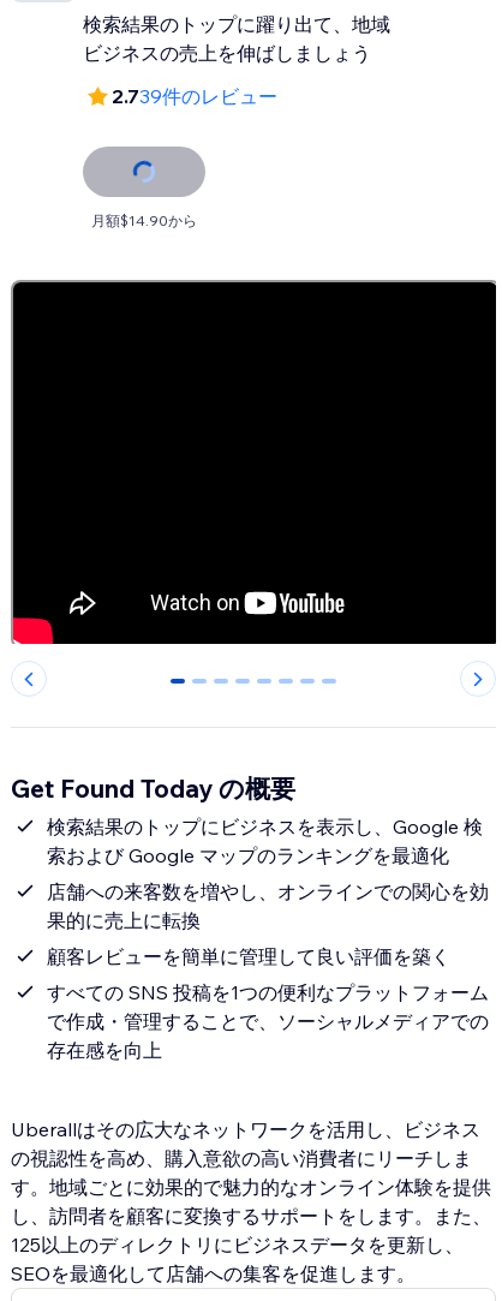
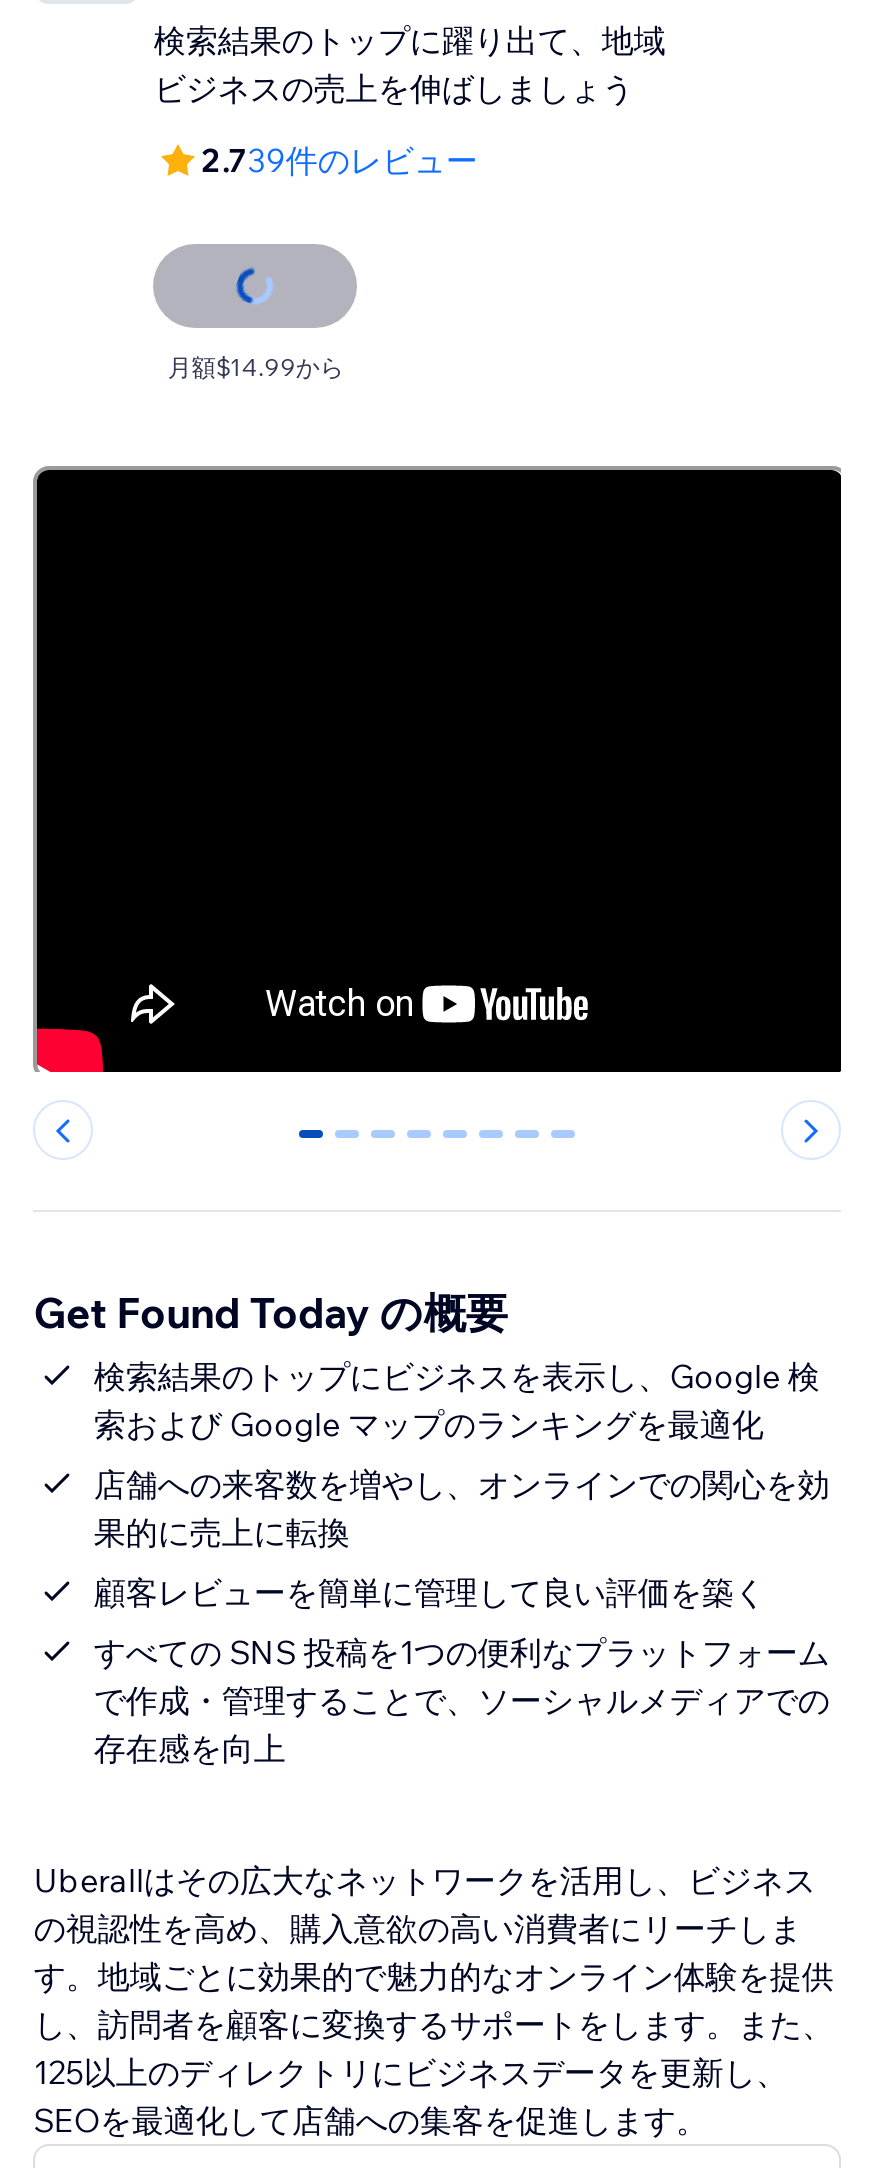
[92,211,197,229] 月額$14.90から -> [168,352,344,382] 月額$14.99から

